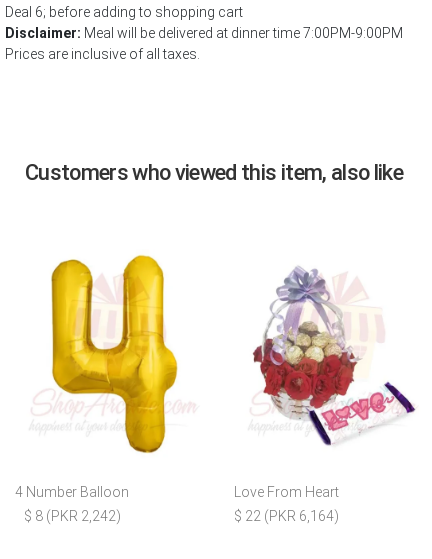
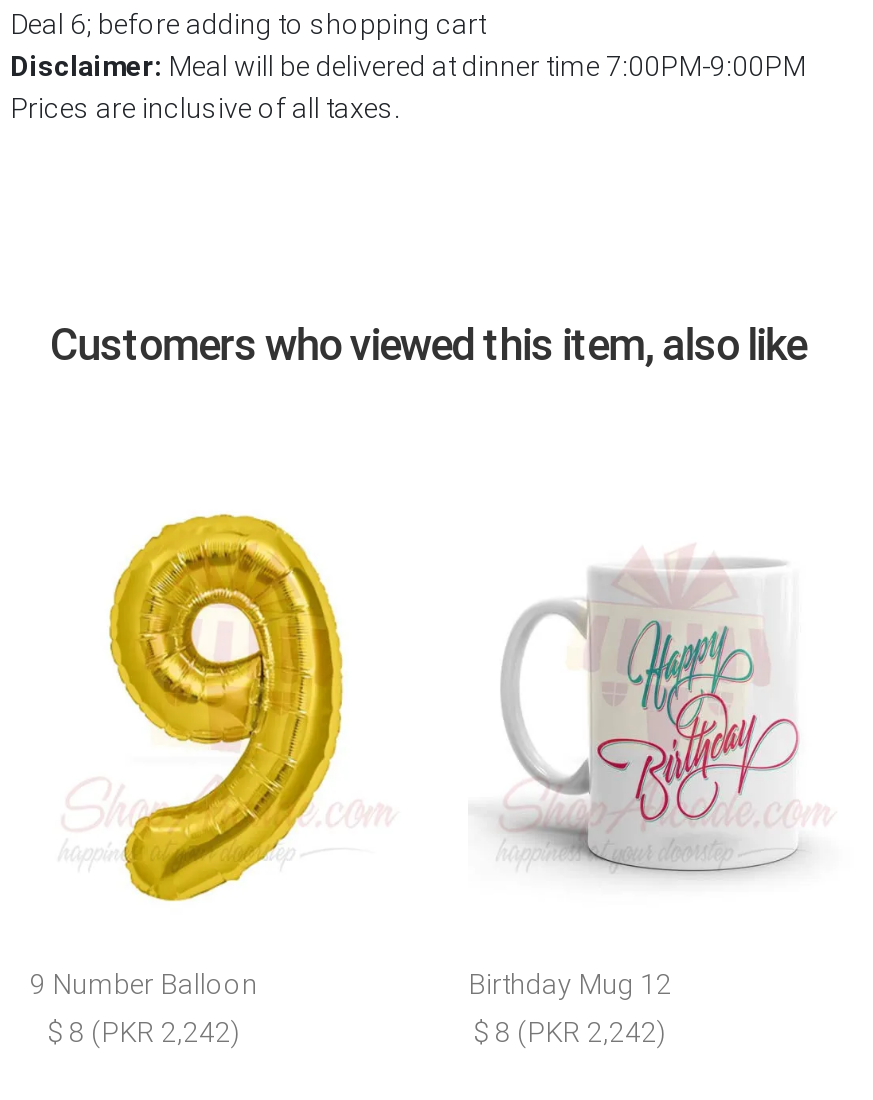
[15,254,178,499] [image] | 4 Number Balloon -> [30,510,354,999] [image] | 9 Number Balloon
[234,266,416,499] [image] | Love From Heart -> [468,534,828,999] [image] | Birthday Mug 12
[234,507,339,523] $ 22 (PKR 6,164) -> [473,1015,667,1047] $ 8 (PKR 2,242)

